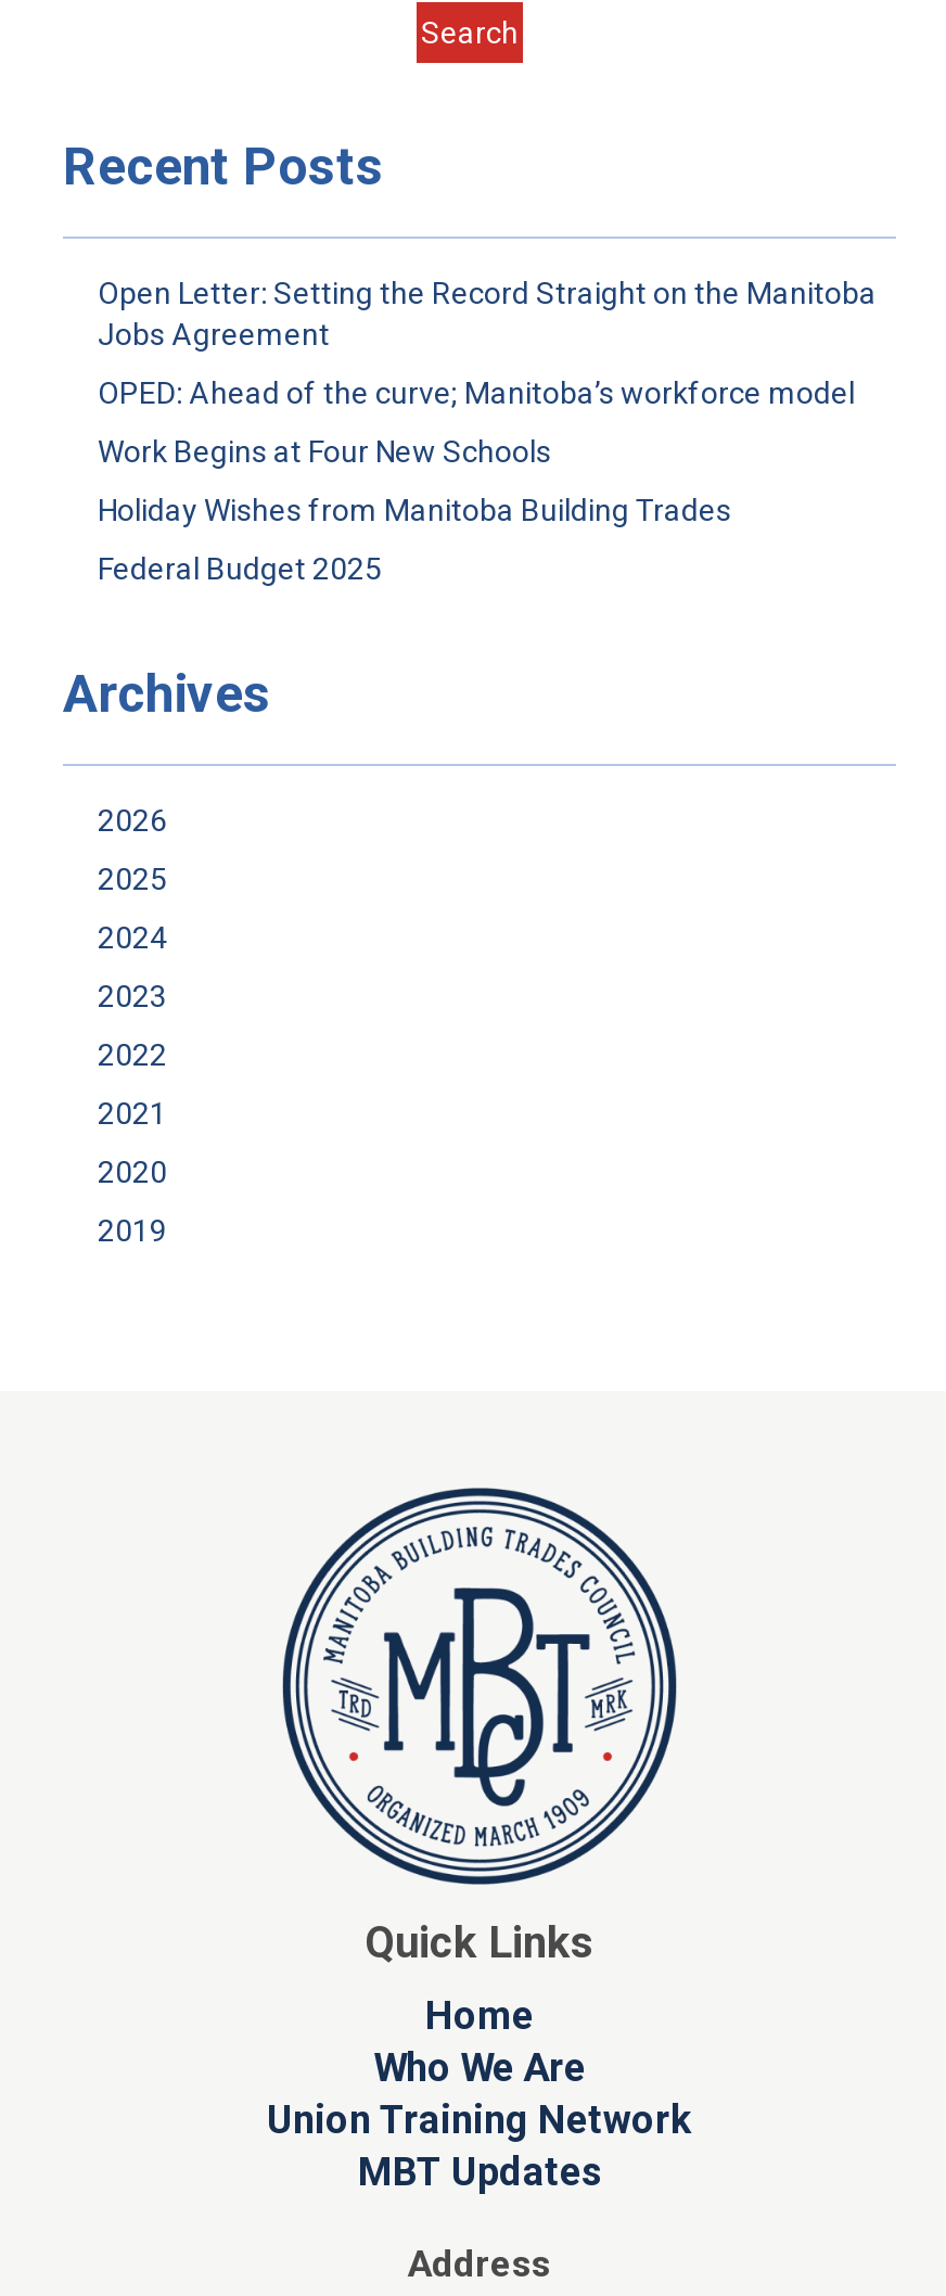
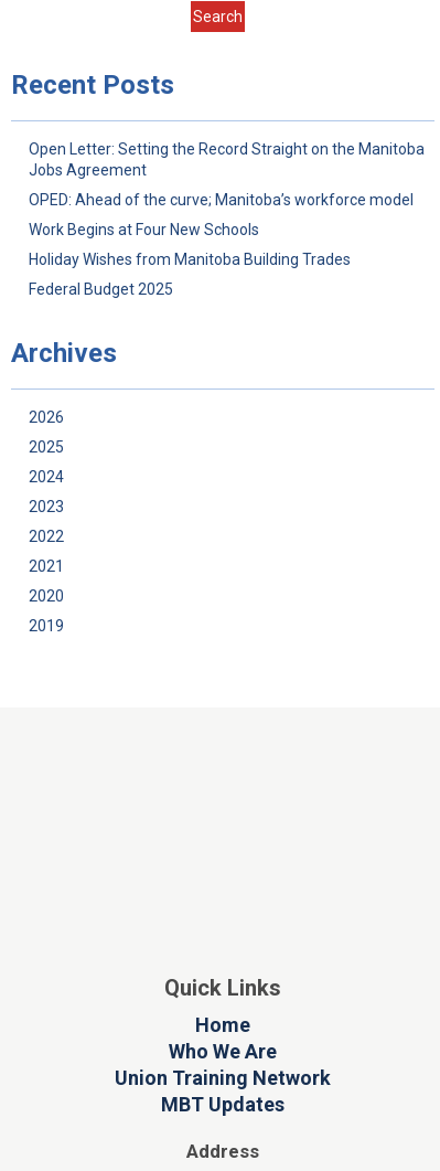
[280,1484,679,1888] [image] -> none

